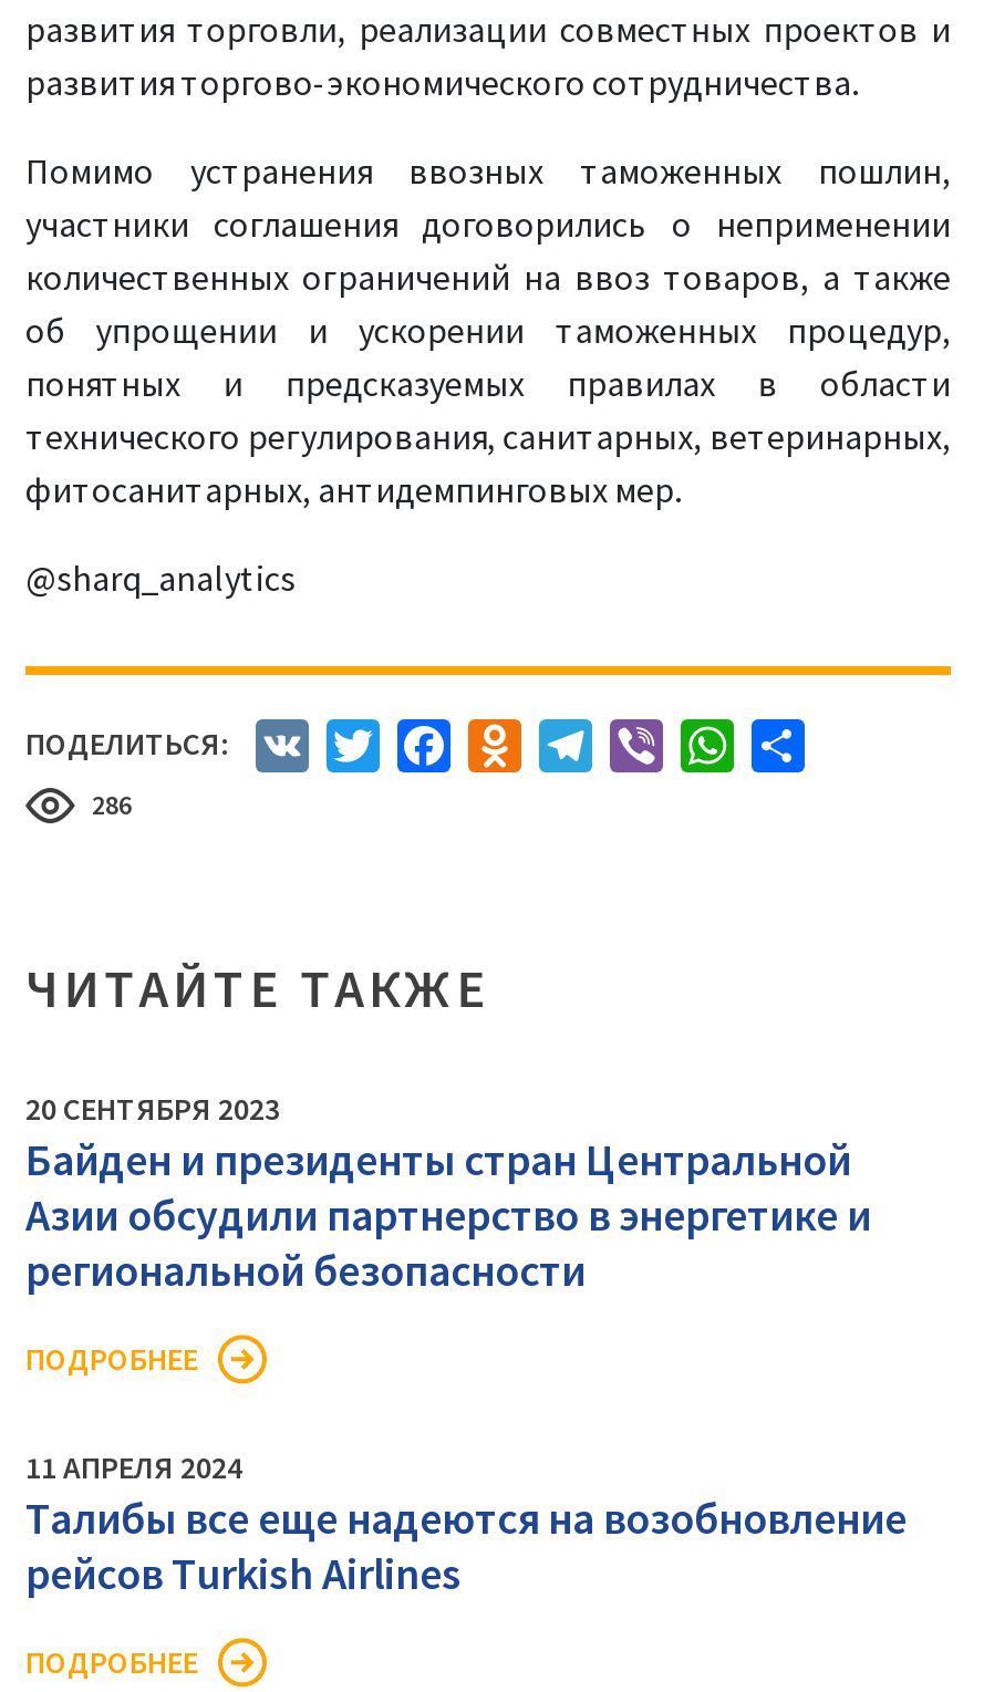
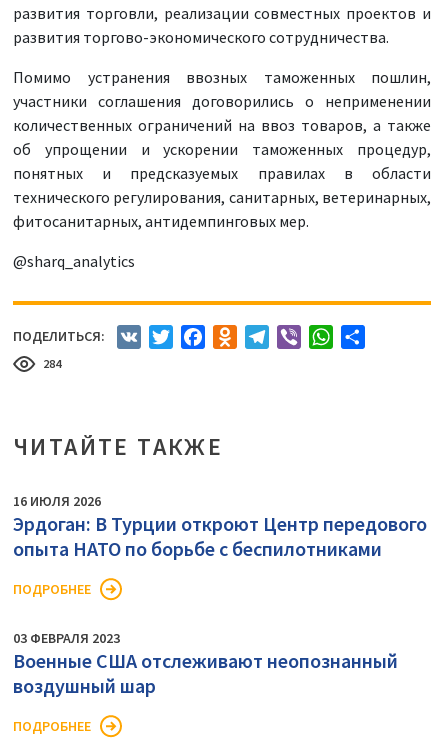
[92,788,132,821] 286 -> [43,356,61,371] 284
[25,1089,871,1297] 20 СЕНТЯБРЯ 2023 | Байден и президенты стран Центральной | Азии обсудили партнерство в энергетике и | региональной безопасности -> [13,492,427,561] 16 ИЮЛЯ 2026 | Эрдоган: В Турции откроют Центр передового | опыта НАТО по борьбе с беспилотниками
[25,1448,907,1600] 11 АПРЕЛЯ 2024 | Талибы все еще надеются на возобновление | рейсов Turkish Airlines -> [13,629,398,698] 03 ФЕВРАЛЯ 2023 | Военные США отслеживают неопознанный | воздушный шар

